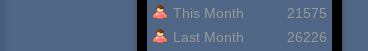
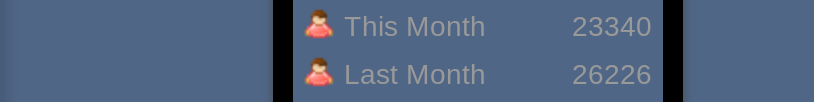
[286,5,326,21] 21575 -> [572,10,652,42] 23340

